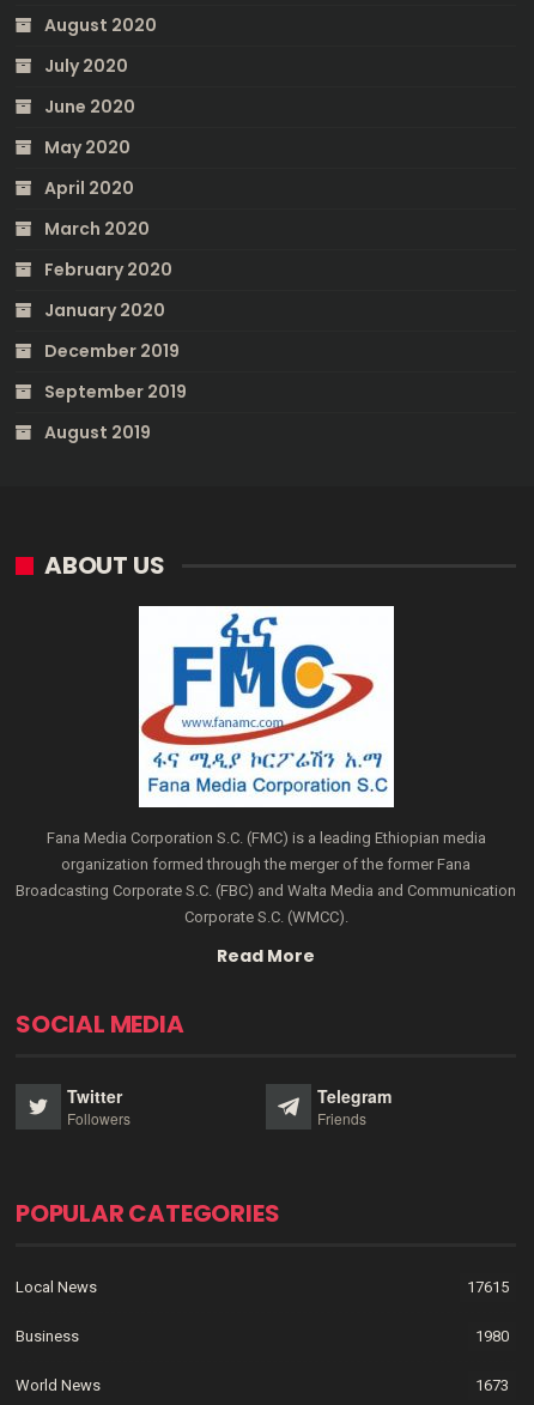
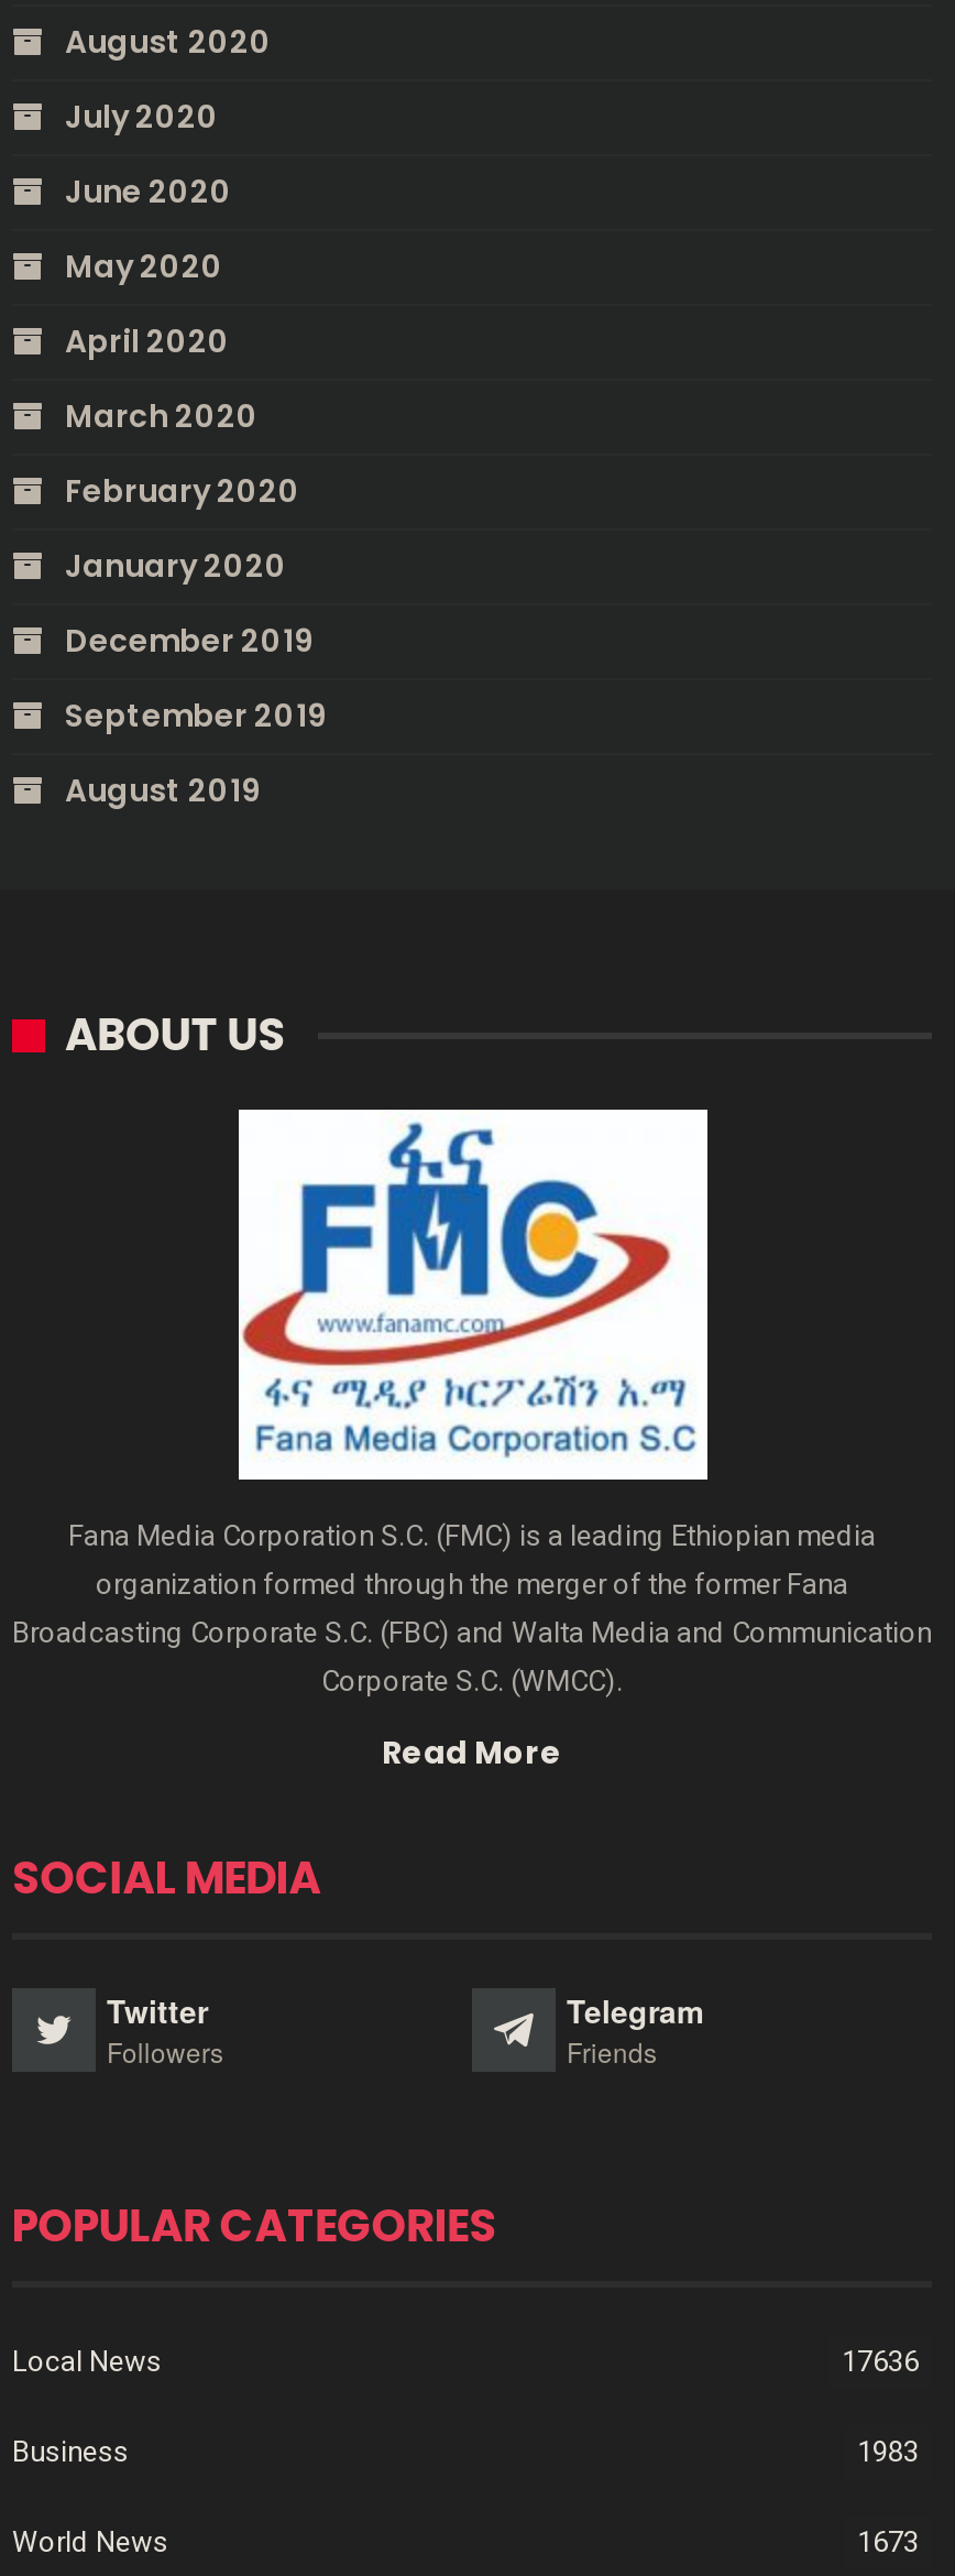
[467,1278,509,1296] 17615 -> [842,2344,919,2377] 17636
[475,1327,509,1345] 1980 -> [857,2435,919,2468] 1983

